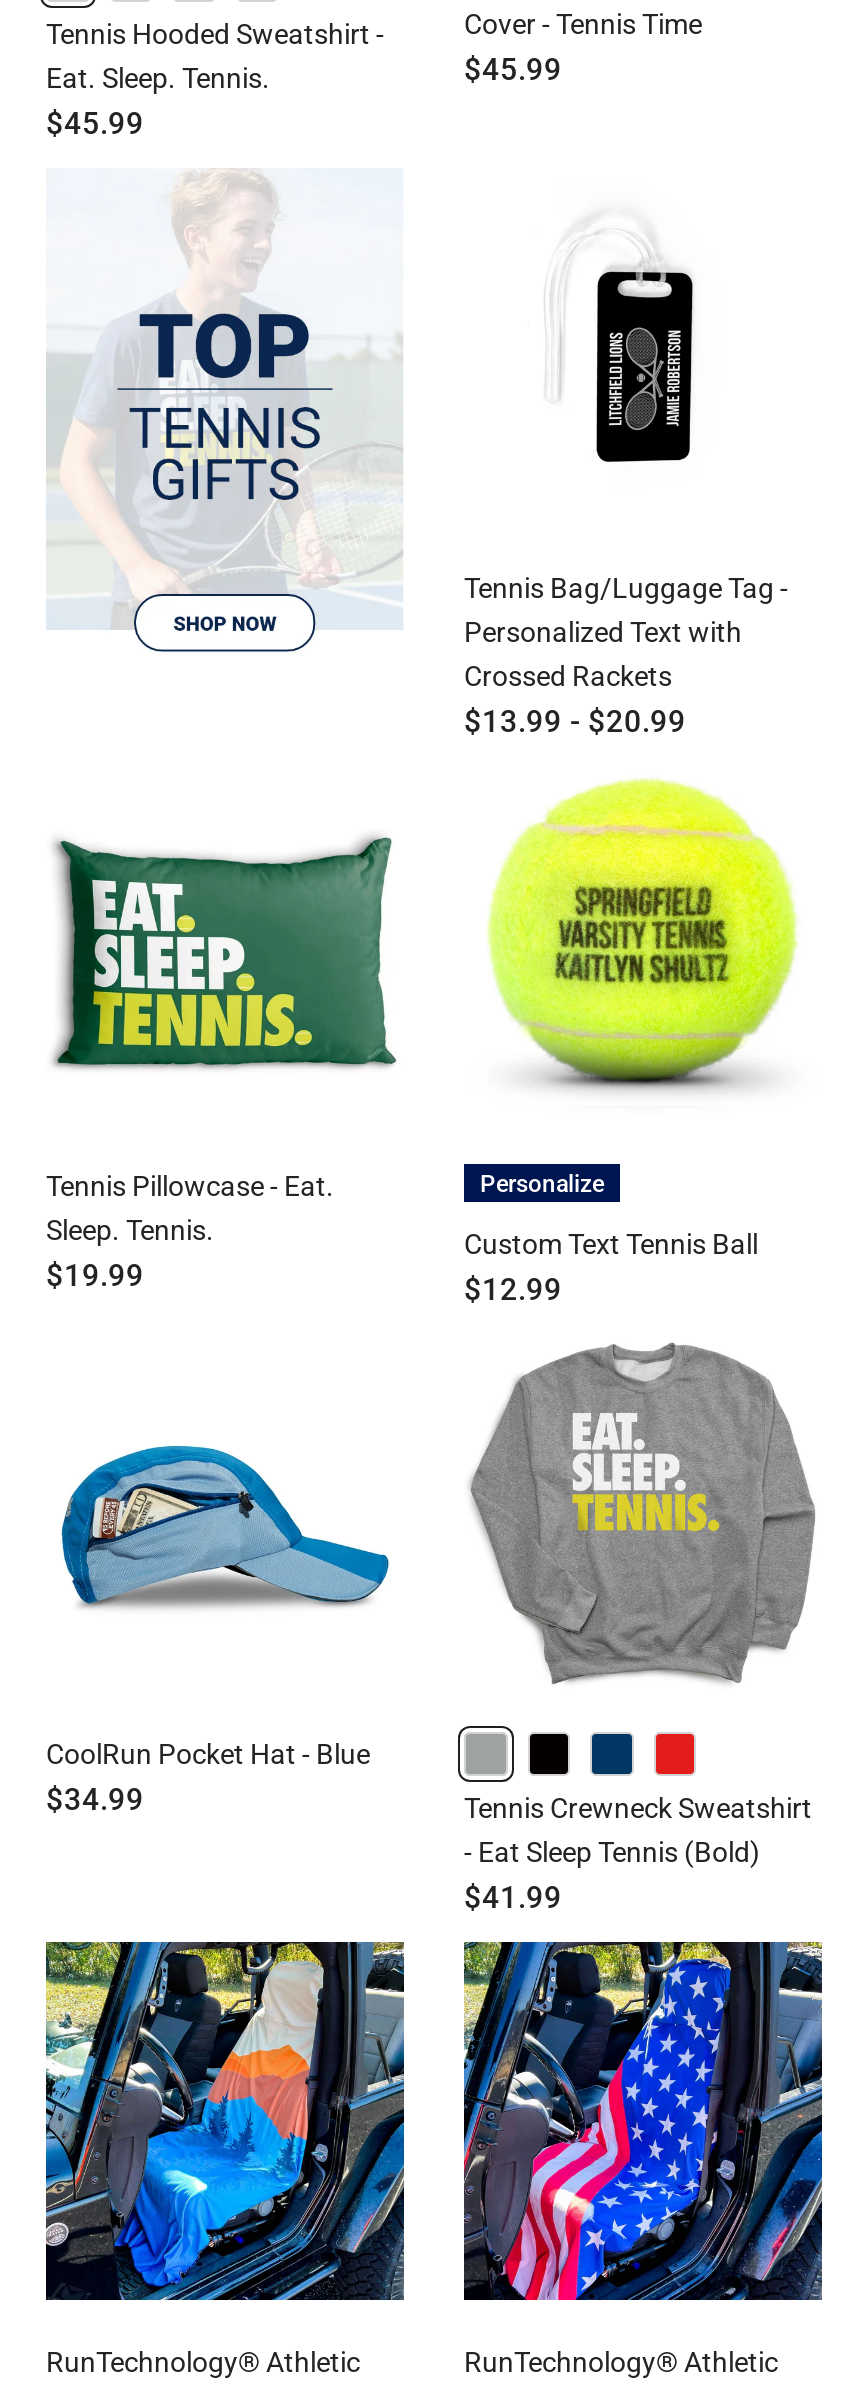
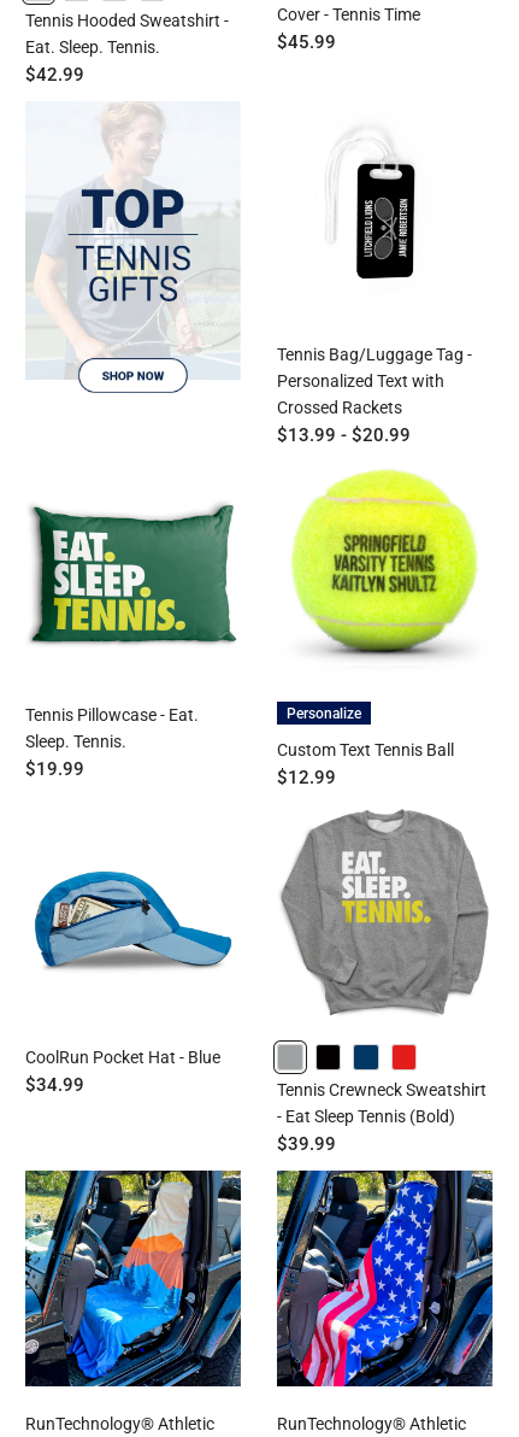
[46,106,144,142] $45.99 -> [25,64,84,86] $42.99
[464,1879,562,1915] $41.99 -> [277,1133,336,1154] $39.99

